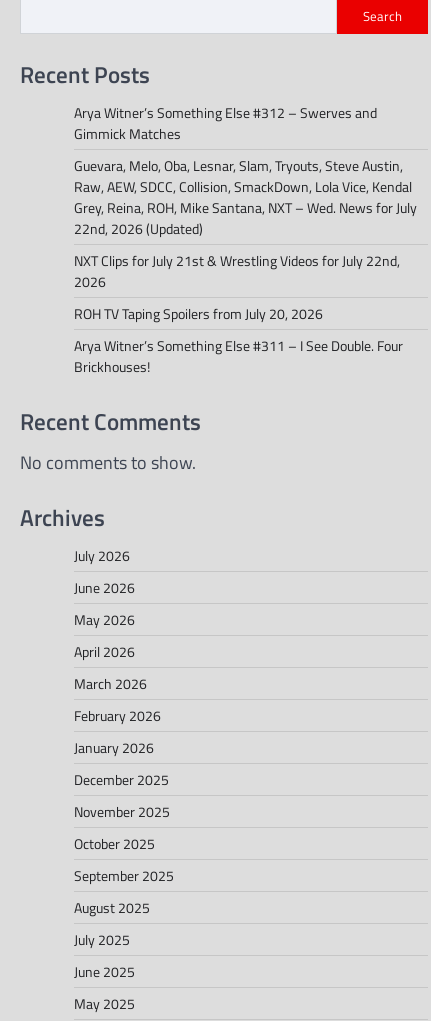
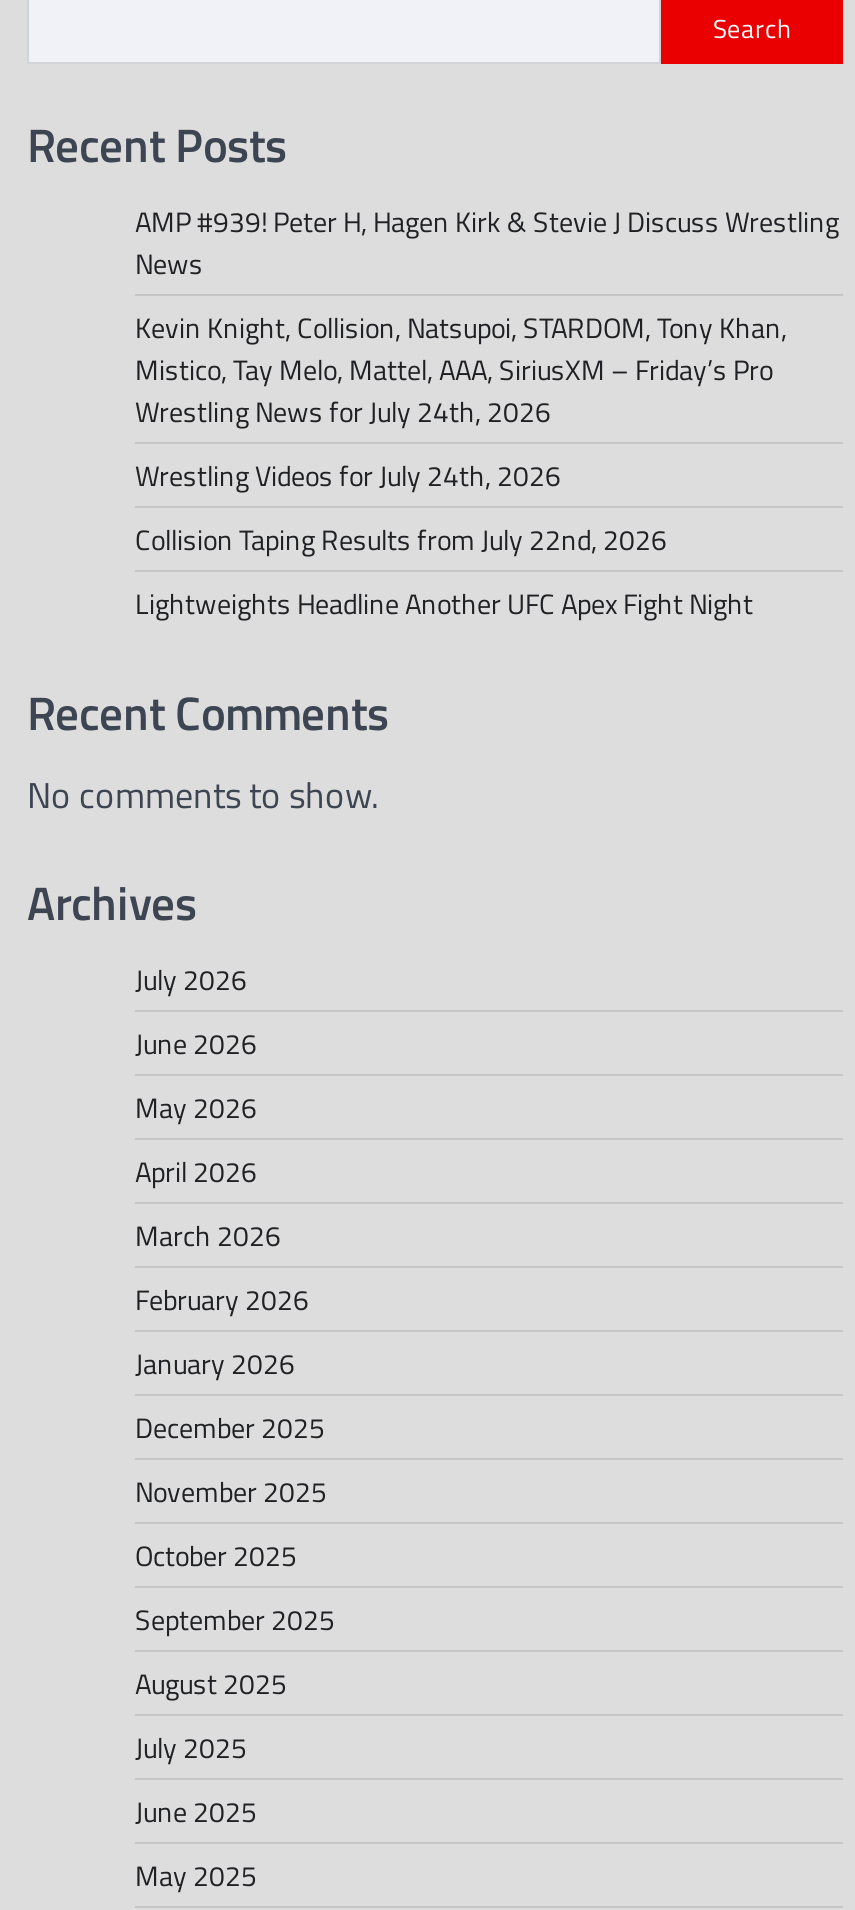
[74,102,377,144] Arya Witner’s Something Else #312 – Swerves and | Gimmick Matches -> [135,200,839,284] AMP #939! Peter H, Hagen Kirk & Stevie J Discuss Wrestling | News
[74,155,417,239] Guevara, Melo, Oba, Lesnar, Slam, Tryouts, Steve Austin, | Raw, AEW, SDCC, Collision, SmackDown, Lola Vice, Kendal | Grey, Reina, ROH, Mike Santana, NXT – Wed. News for July | 22nd, 2026 (Updated) -> [135,306,787,432] Kevin Knight, Collision, Natsupoi, STARDOM, Tony Khan, | Mistico, Tay Melo, Mattel, AAA, SiriusXM – Friday’s Pro | Wrestling News for July 24th, 2026
[74,250,400,292] NXT Clips for July 21st & Wrestling Videos for July 22nd, | 2026 -> [135,454,561,496] Wrestling Videos for July 24th, 2026
[74,303,323,324] ROH TV Taping Spoilers from July 20, 2026 -> [135,518,667,560] Collision Taping Results from July 22nd, 2026
[74,335,403,377] Arya Witner’s Something Else #311 – I See Double. Four | Brickhouses! -> [135,582,753,624] Lightweights Headline Another UFC Apex Fight Night

